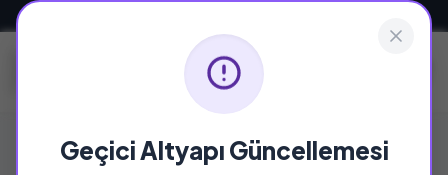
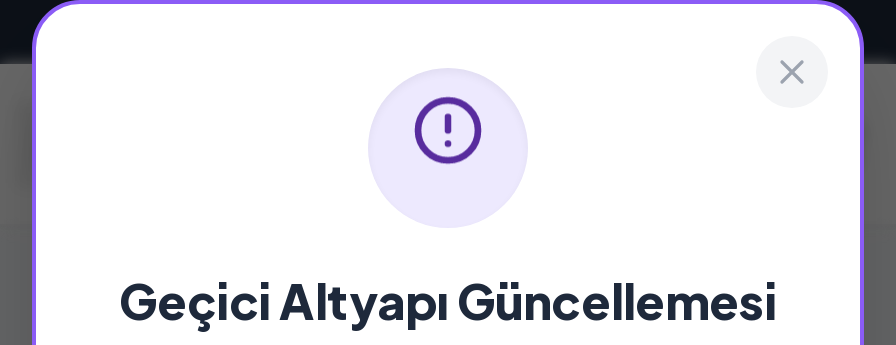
[207,49,241,91] [image] -> [414,94,482,180] [image]

